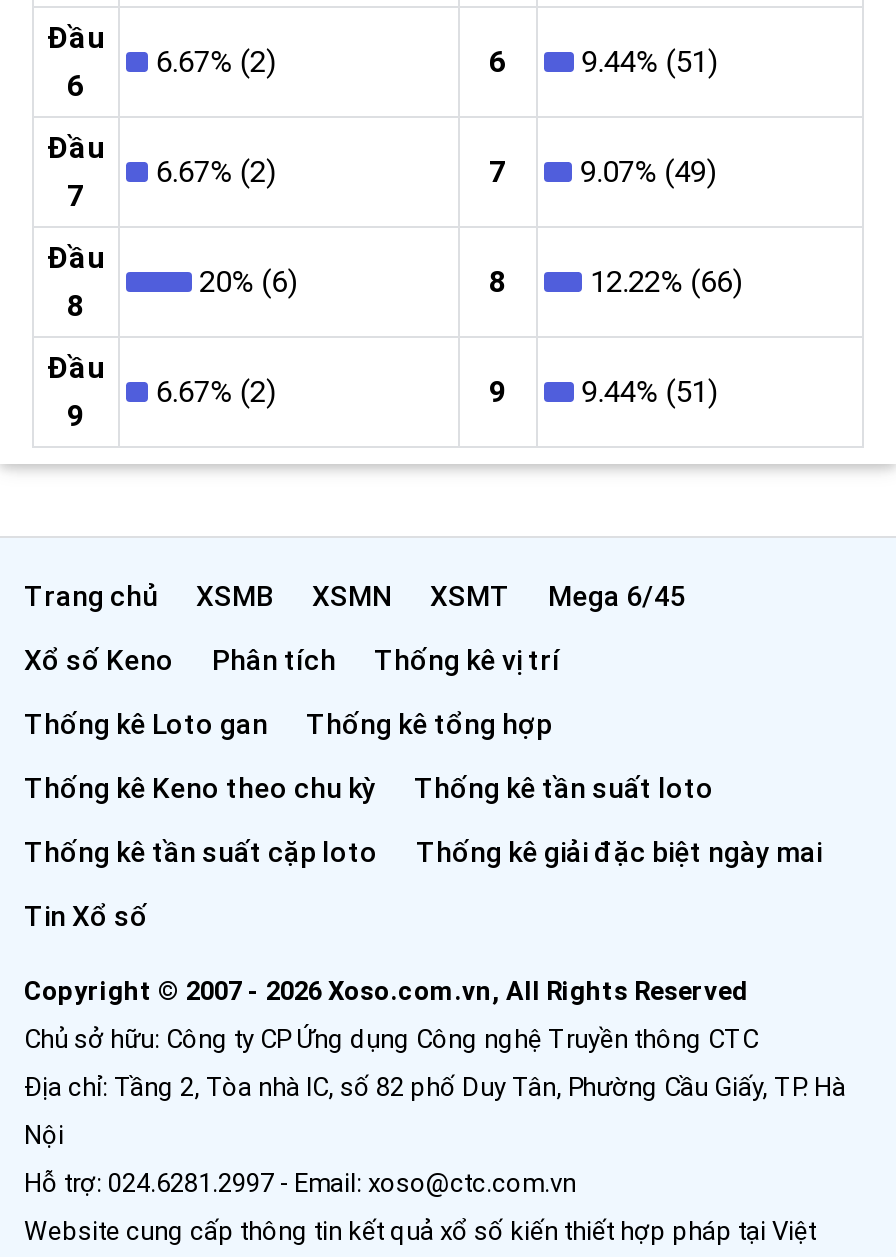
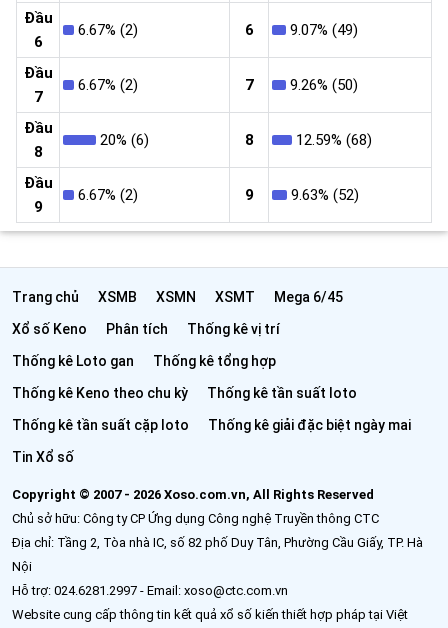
[489,44,717,80] 6 9.44% (51) -> [244,21,358,39] 6 9.07% (49)
[489,154,716,190] 7 9.07% (49) -> [244,76,358,94] 7 9.26% (50)
[582,264,742,300] 12.22% (66) -> [292,131,372,149] 12.59% (68)
[489,374,717,410] 9 9.44% (51) -> [244,186,359,204] 9 9.63% (52)

